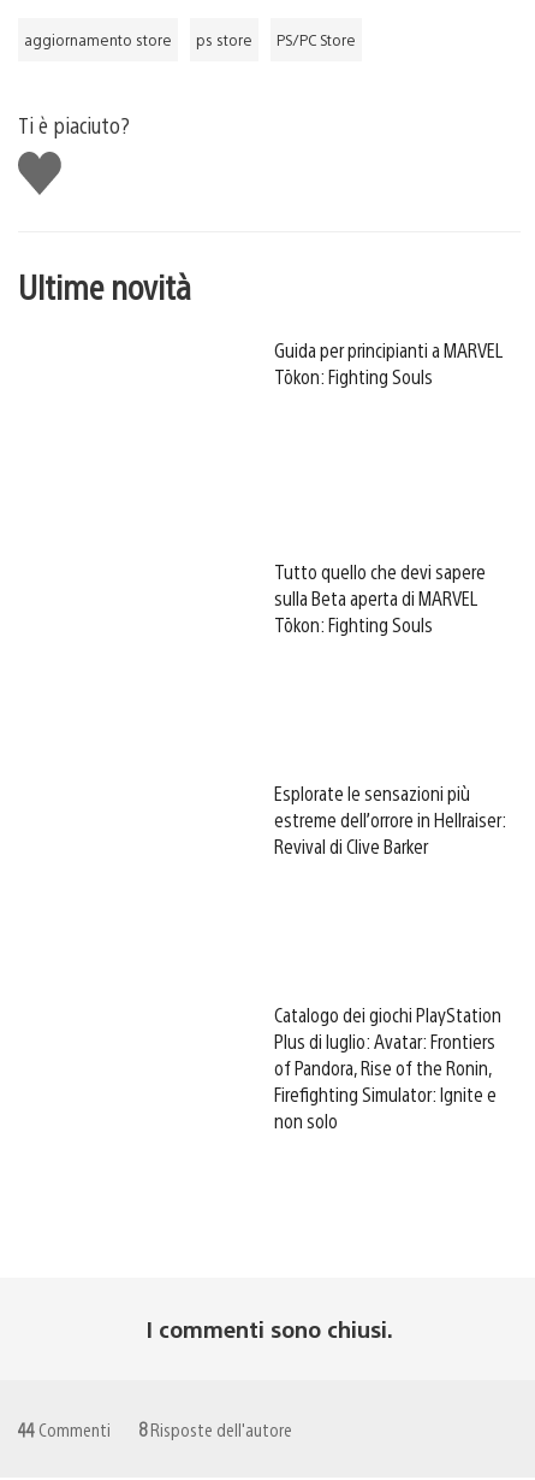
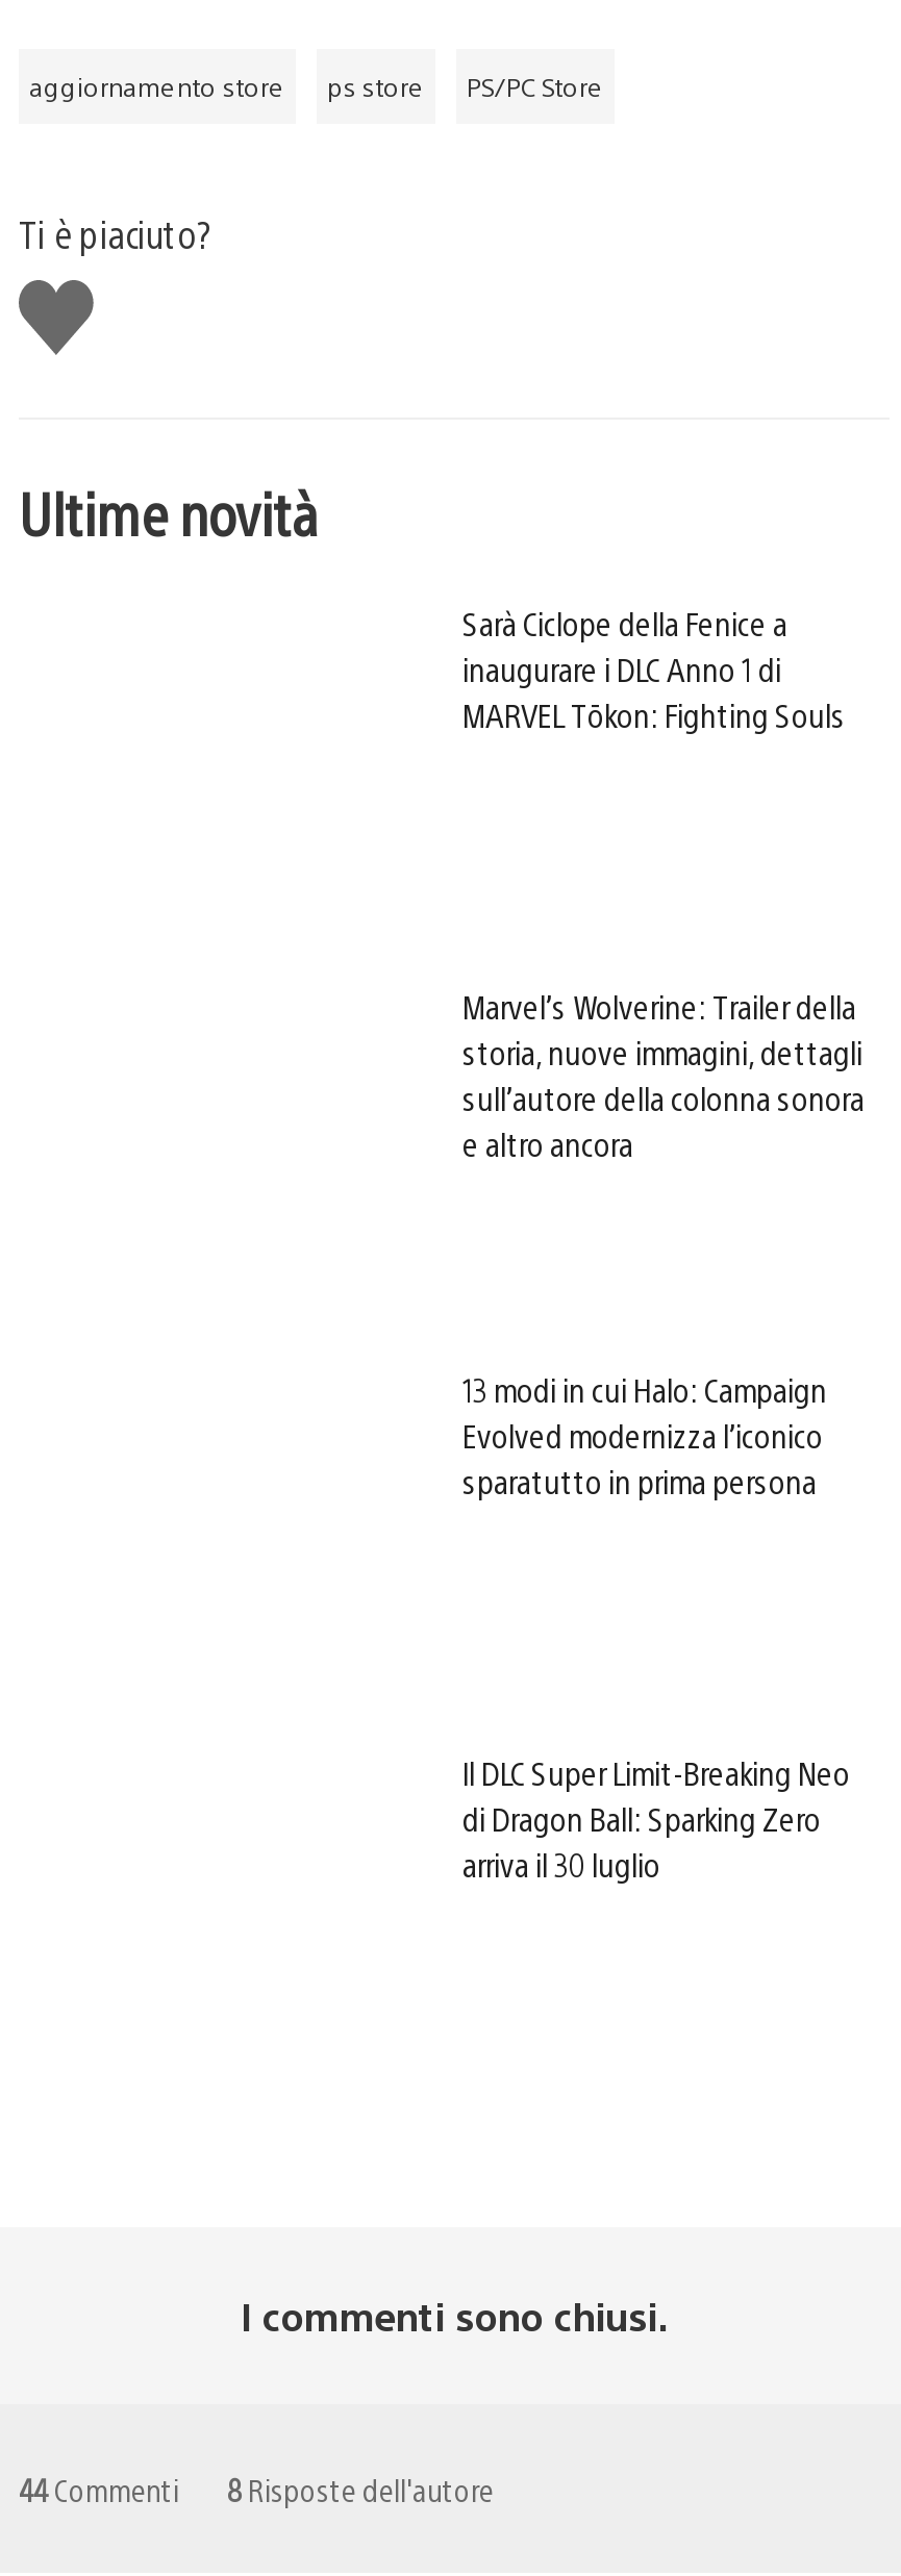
[274,337,503,389] Guida per principianti a MARVEL | Tōkon: Fighting Souls -> [462,600,846,736] Sarà Ciclope della Fenice a | inaugurare i DLC Anno 1 di | MARVEL Tōkon: Fighting Souls
[274,558,486,637] Tutto quello che devi sapere | sulla Beta aperta di MARVEL | Tōkon: Fighting Souls -> [462,983,865,1165] Marvel’s Wolverine: Trailer della | storia, nuove immagini, dettagli | sull’autore della colonna sonora | e altro ancora
[274,780,506,858] Esplorate le sensazioni più | estreme dell’orrore in Hellraiser: | Revival di Clive Barker -> [462,1367,827,1502] 13 modi in cui Halo: Campaign | Evolved modernizza l’iconico | sparatutto in prima persona
[274,1002,501,1133] Catalogo dei giochi PlayStation | Plus di luglio: Avatar: Frontiers | of Pandora, Rise of the Ronin, | Firefighting Simulator: Ignite e | non solo -> [462,1750,850,1885] Il DLC Super Limit-Breaking Neo | di Dragon Ball: Sparking Zero | arriva il 30 luglio

